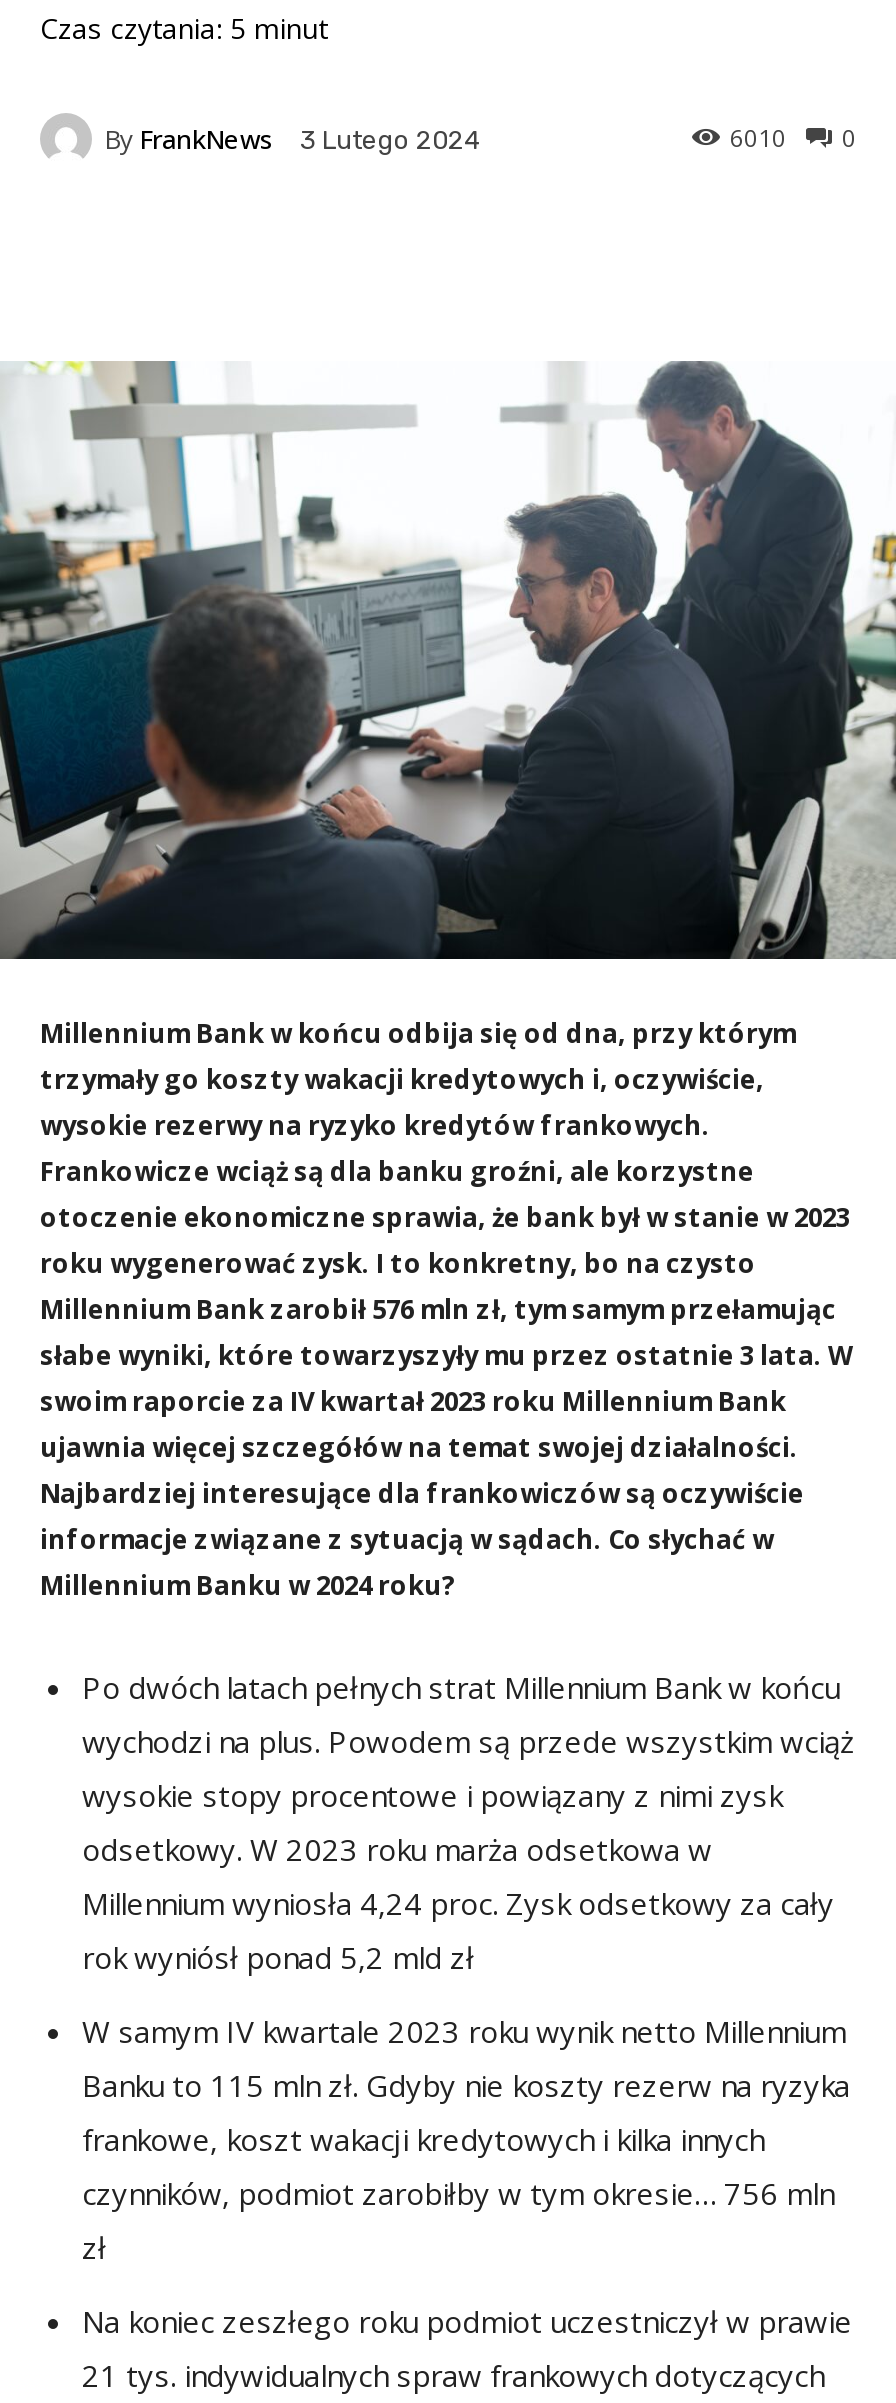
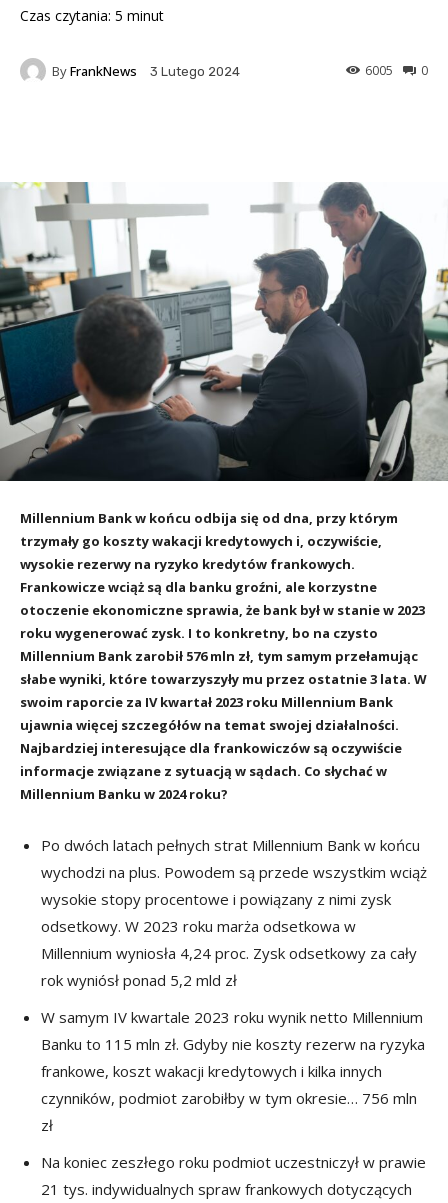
[730,121,856,155] 6010 0 -> [365,62,428,79] 6005 0

